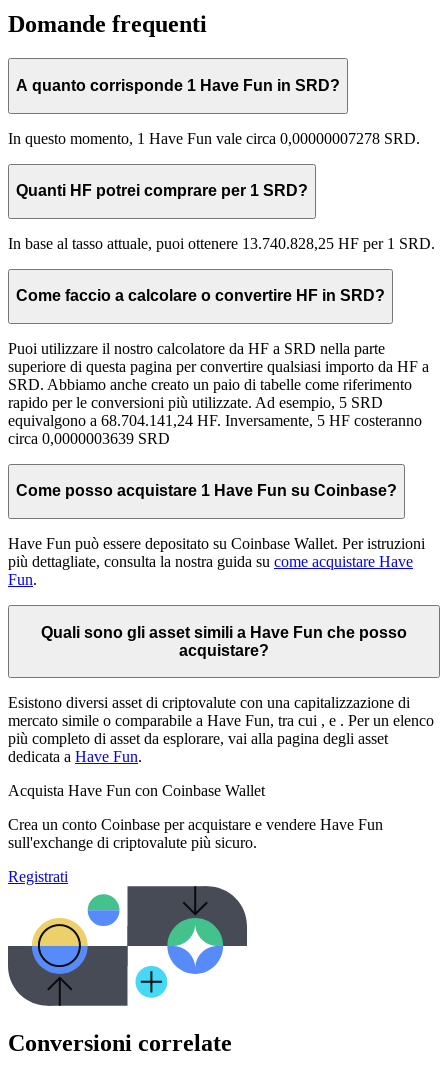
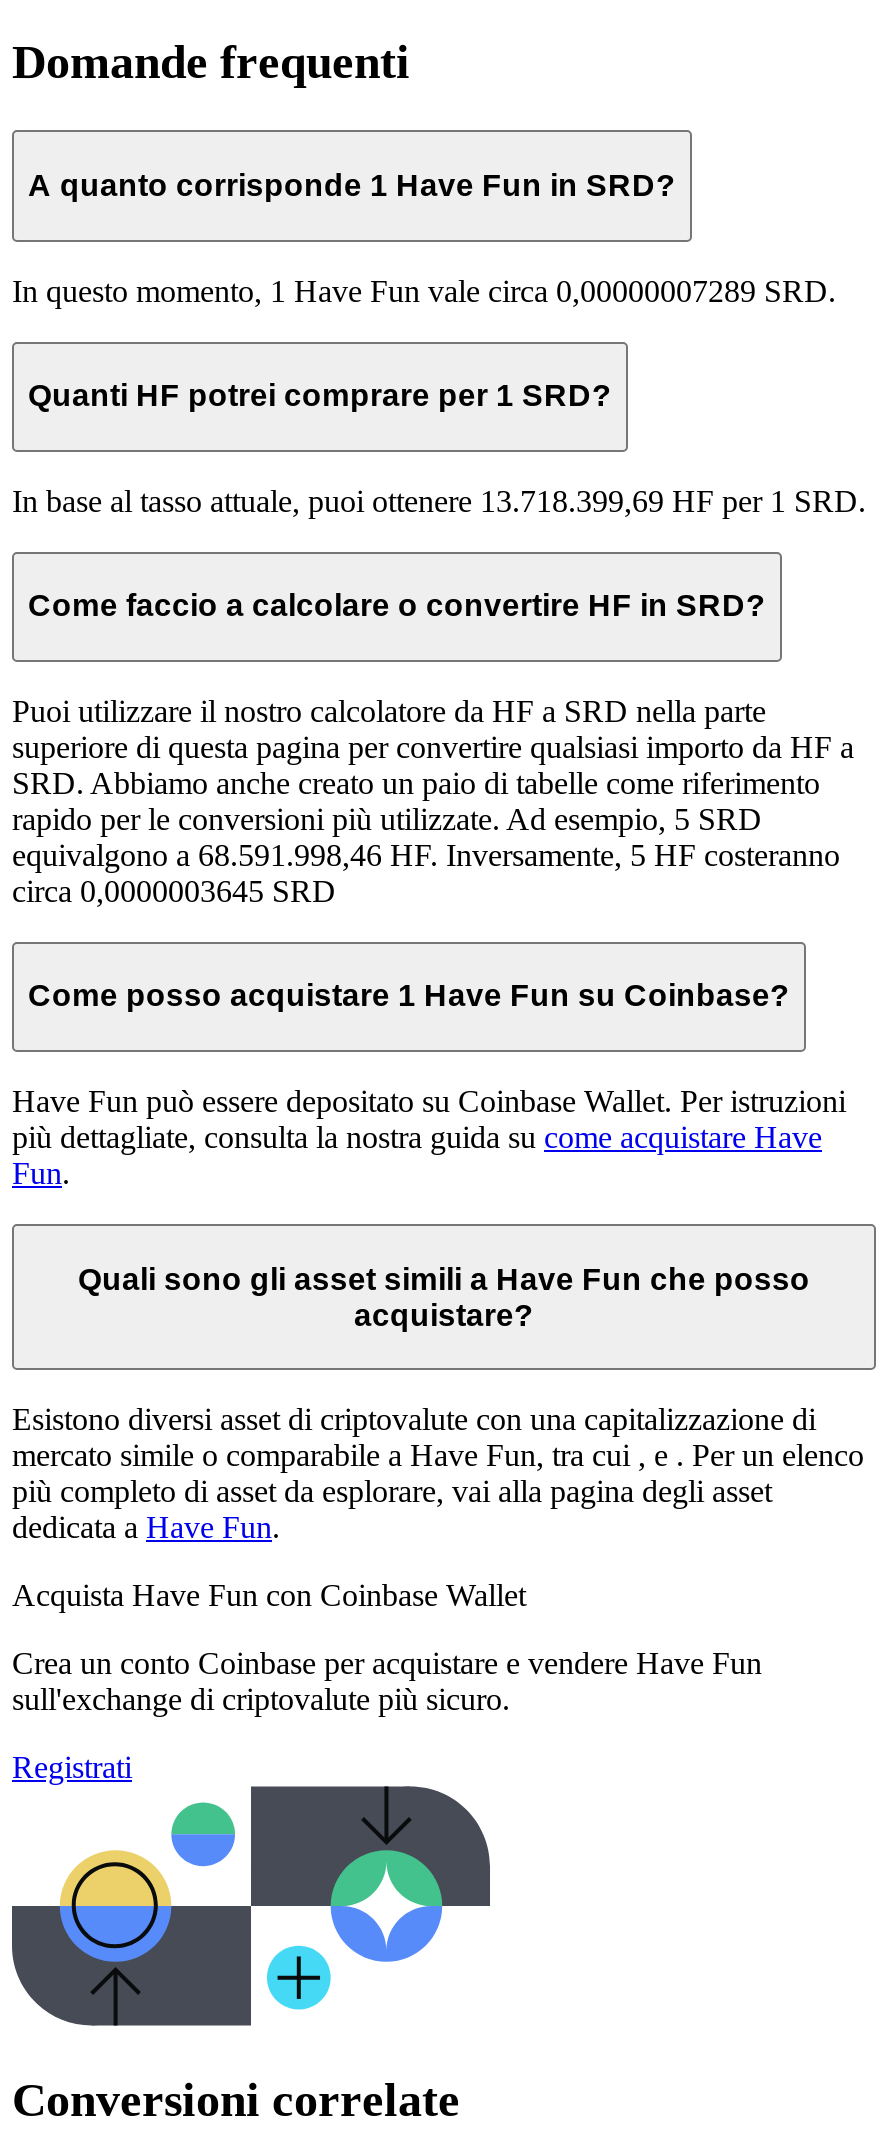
[8,129,420,146] In questo momento, 1 Have Fun vale circa 0,00000007278 SRD. -> [12,273,836,307] In questo momento, 1 Have Fun vale circa 0,00000007289 SRD.
[8,235,435,252] In base al tasso attuale, puoi ottenere 13.740.828,25 HF per 1 SRD. -> [12,483,866,517] In base al tasso attuale, puoi ottenere 13.718.399,69 HF per 1 SRD.
[8,412,422,429] equivalgono a 68.704.141,24 HF. Inversamente, 5 HF costeranno -> [12,838,840,872] equivalgono a 68.591.998,46 HF. Inversamente, 5 HF costeranno
[8,430,170,447] circa 0,0000003639 SRD -> [12,874,336,908] circa 0,0000003645 SRD

